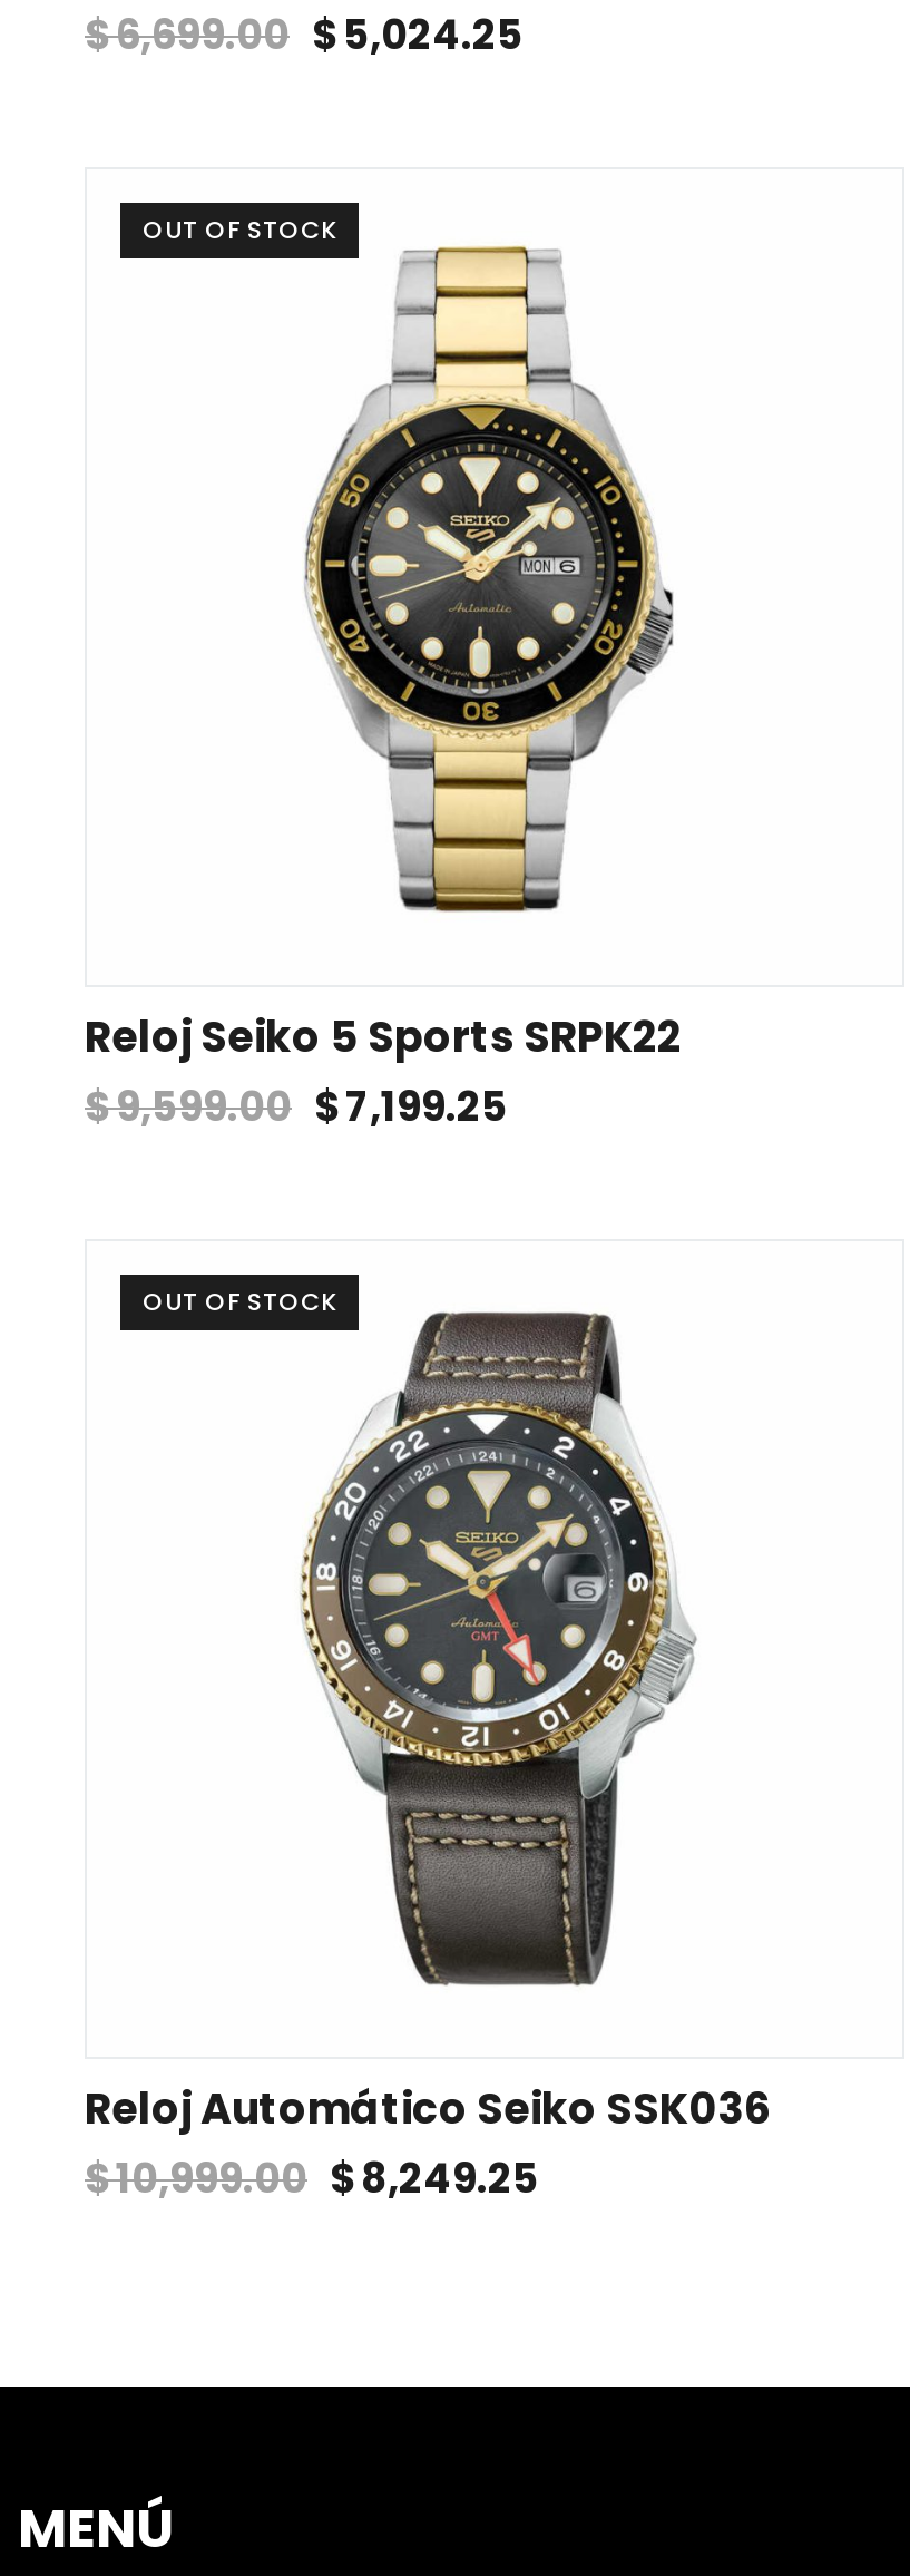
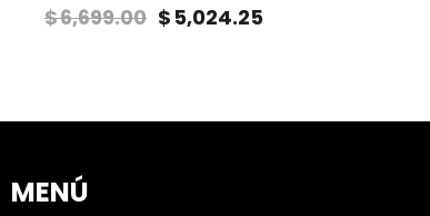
[143,211,675,914] [image] | OUT OF STOCK -> none
[85,1006,682,1133] Reloj Seiko 5 Sports SRPK22 | $9,599.00 $7,199.25 -> none
[143,1282,697,1988] [image] | OUT OF STOCK -> none
[85,2078,771,2205] Reloj Automático Seiko SSK036 | $10,999.00 $8,249.25 -> none

